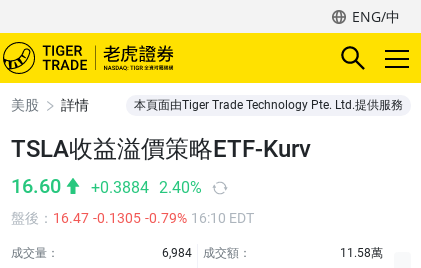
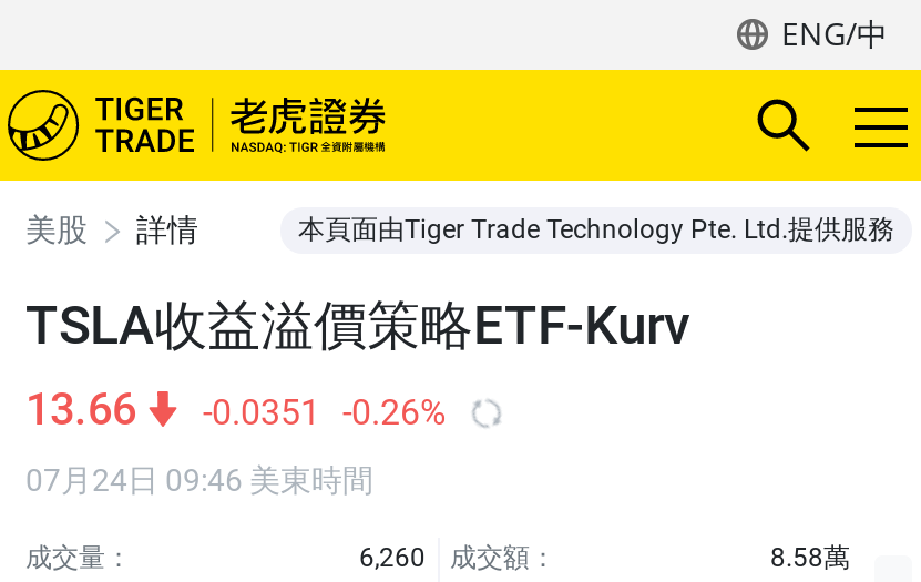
[11,174,202,198] 16.60 | +0.3884 2.40% -> [25,382,447,435] 13.66 | -0.0351 -0.26%
[11,210,254,226] 盤後：16.47 -0.1305 -0.79% 16:10 EDT -> [25,462,373,497] 07月24日 09:46 美東時間
[161,246,250,260] 6,984 成交額： -> [359,541,556,572] 6,260 成交額：
[340,246,383,260] 11.58萬 -> [770,541,850,572] 8.58萬

